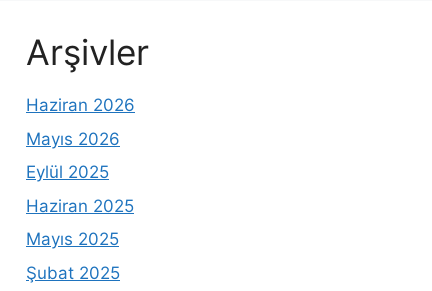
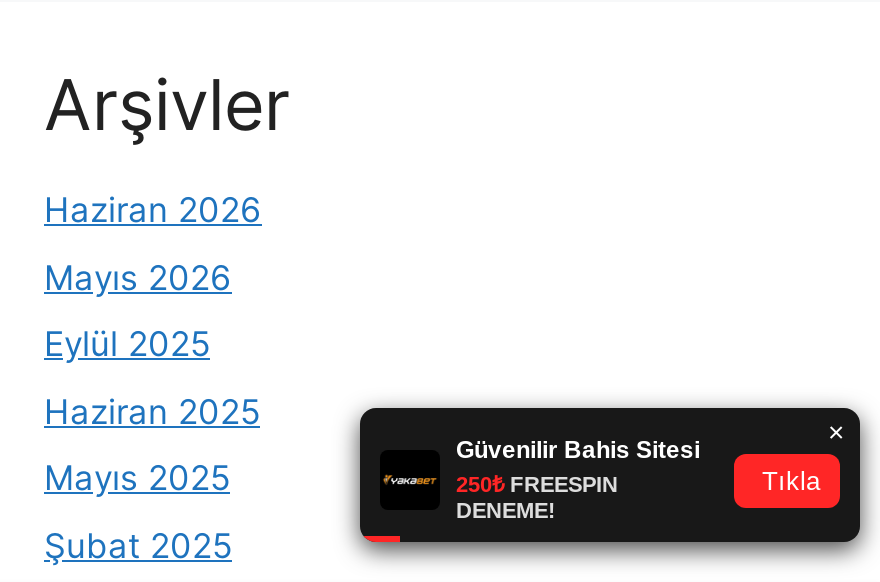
none -> [348,404,872,562] [image]

